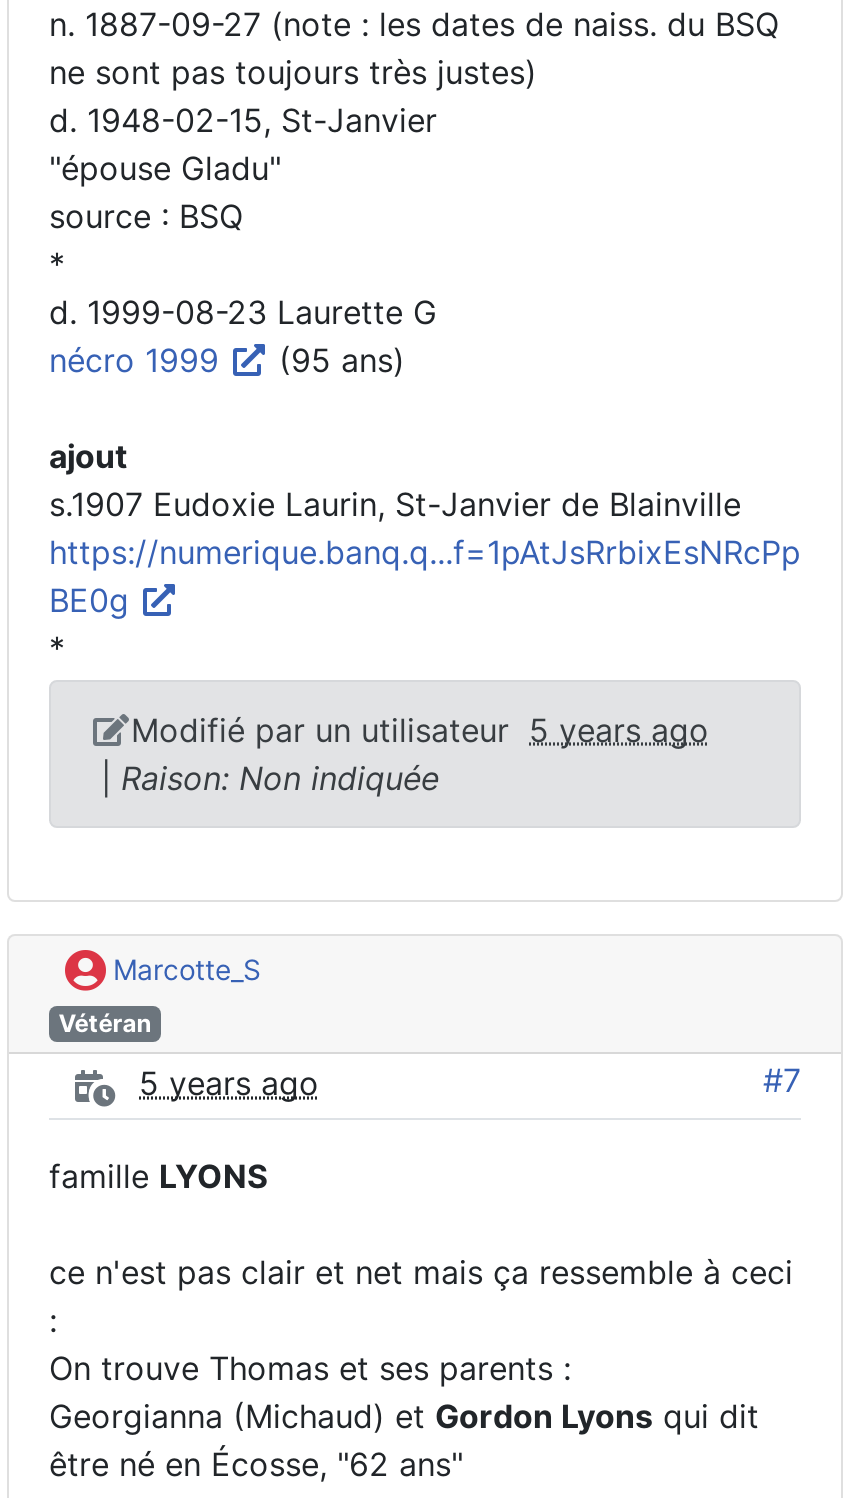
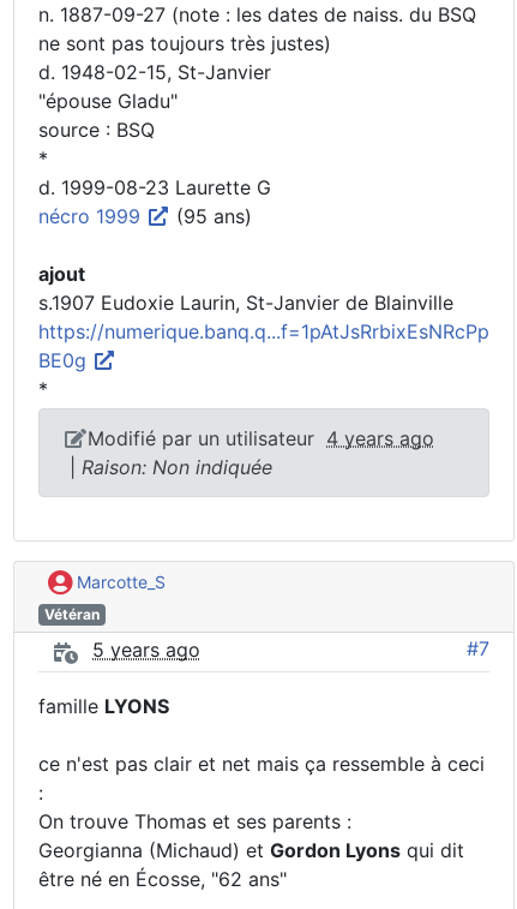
[131,710,709,750] Modifié par un utilisateur 5 years ago -> [88,426,434,450] Modifié par un utilisateur 4 years ago

